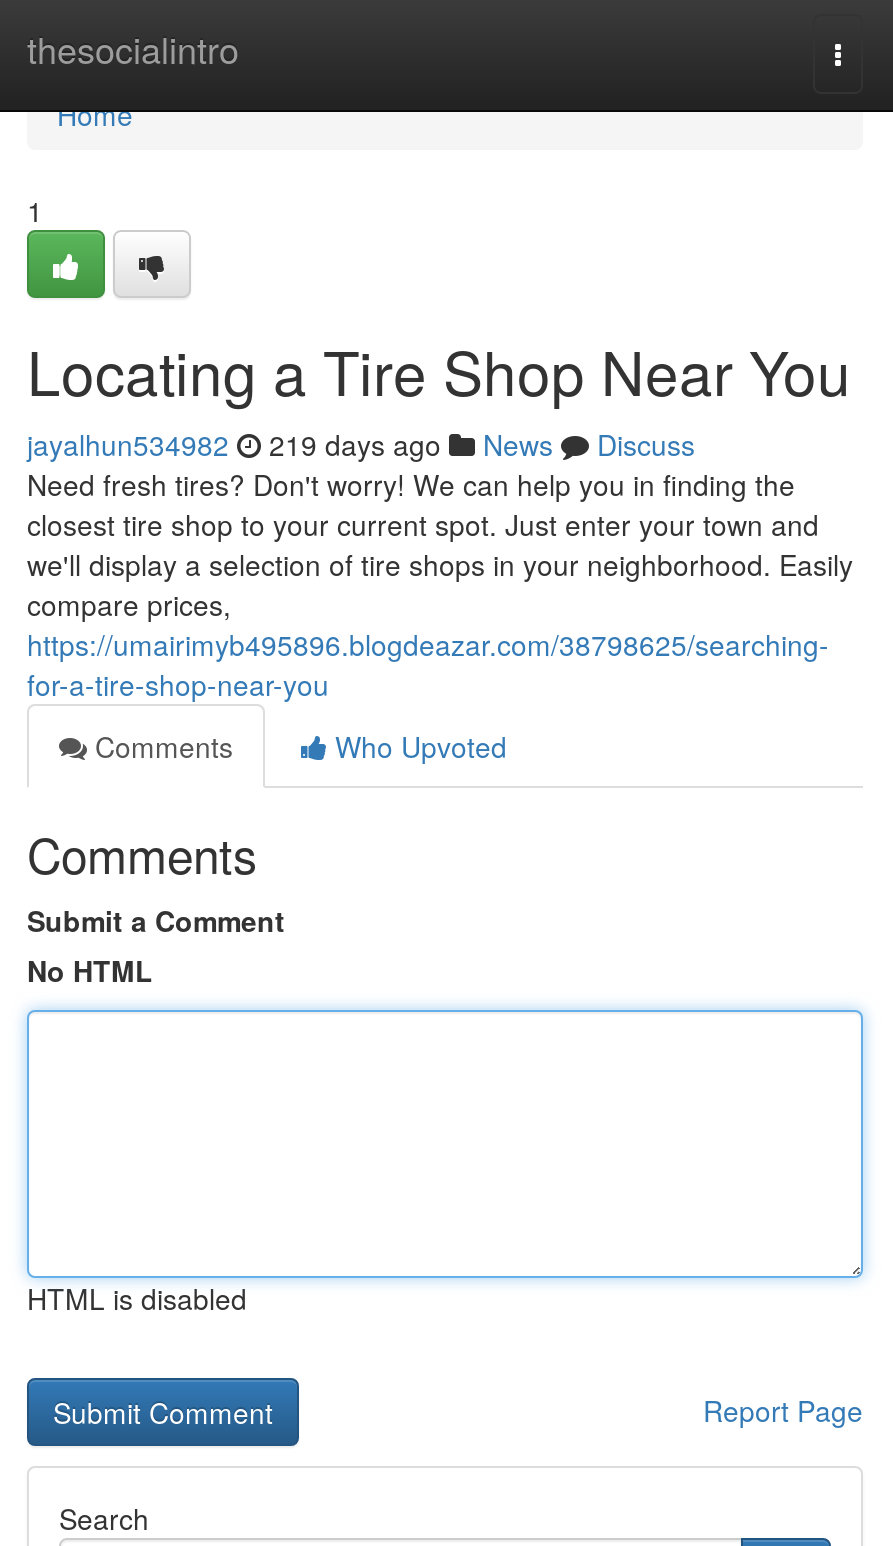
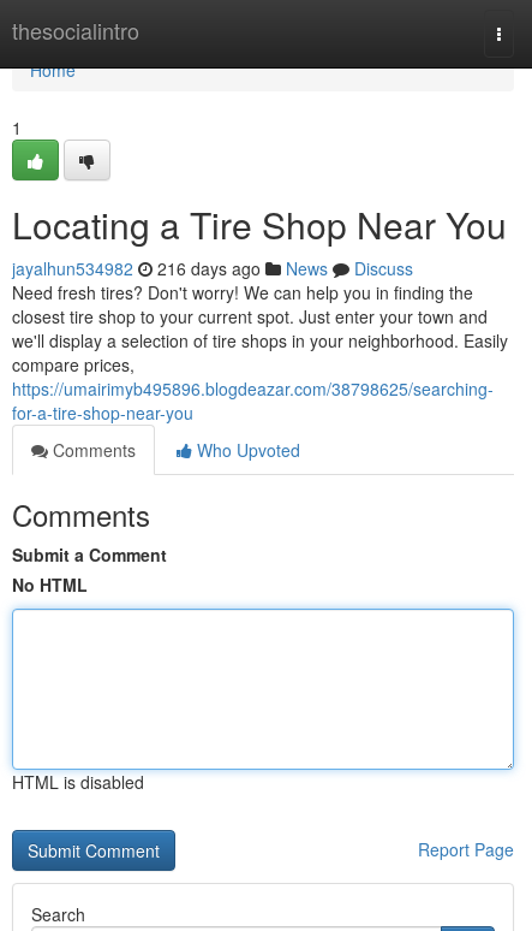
[27,424,695,464] jayalhun534982 219 days ago News Discuss -> [12,256,413,280] jayalhun534982 216 days ago News Discuss

